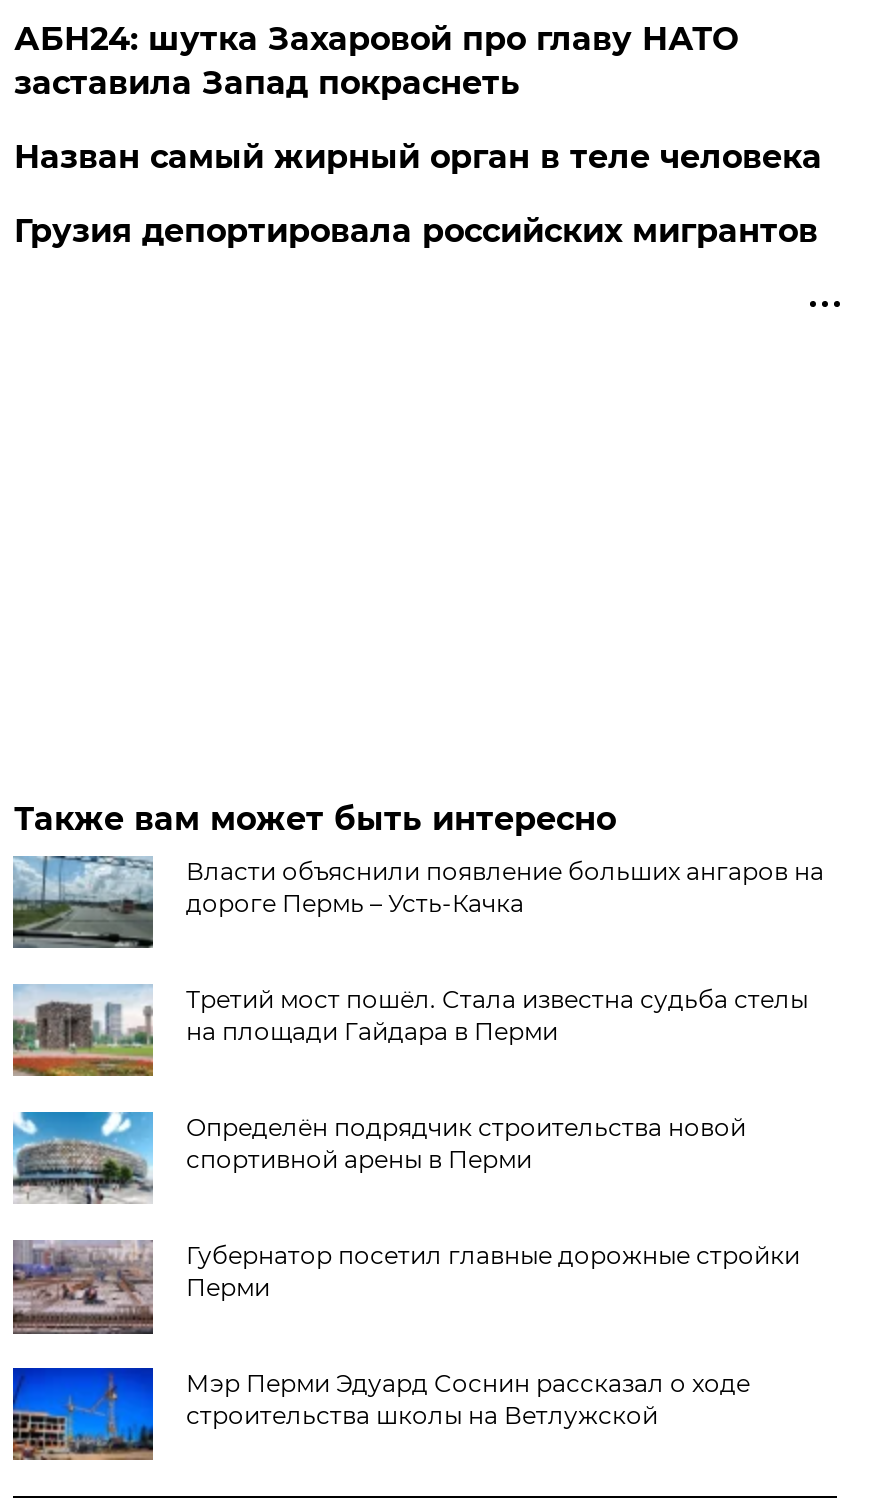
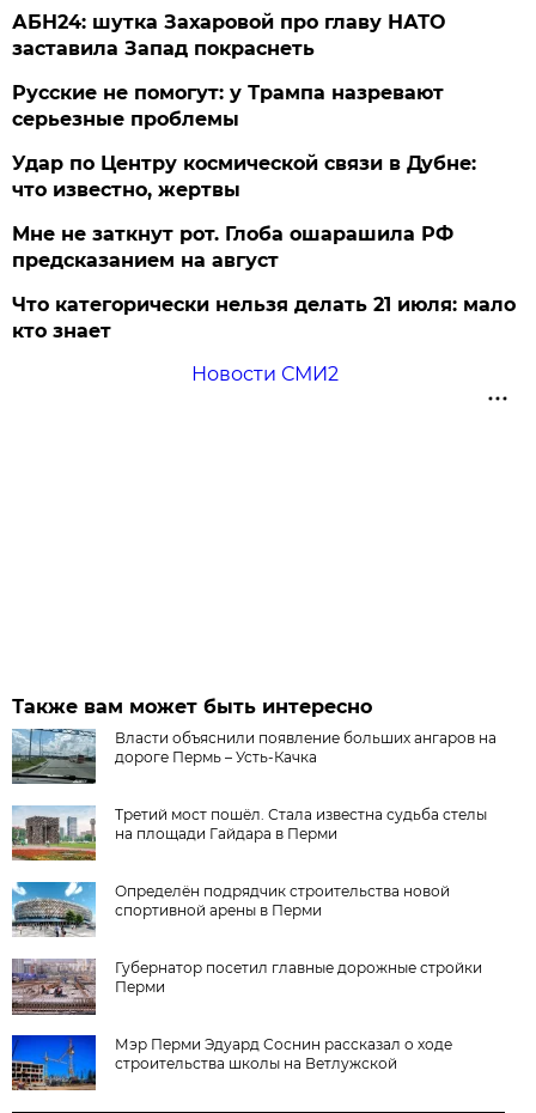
[14,138,822,250] Назван самый жирный орган в теле человека | Грузия депортировала российских мигрантов -> [12,81,516,385] Русские не помогут: у Трампа назревают | серьезные проблемы | Удар по Центру космической связи в Дубне: | что известно, жертвы | Мне не заткнут рот. Глоба ошарашила РФ | предсказанием на август | Что категорически нельзя делать 21 июля: мало | кто знает | Новости СМИ2

